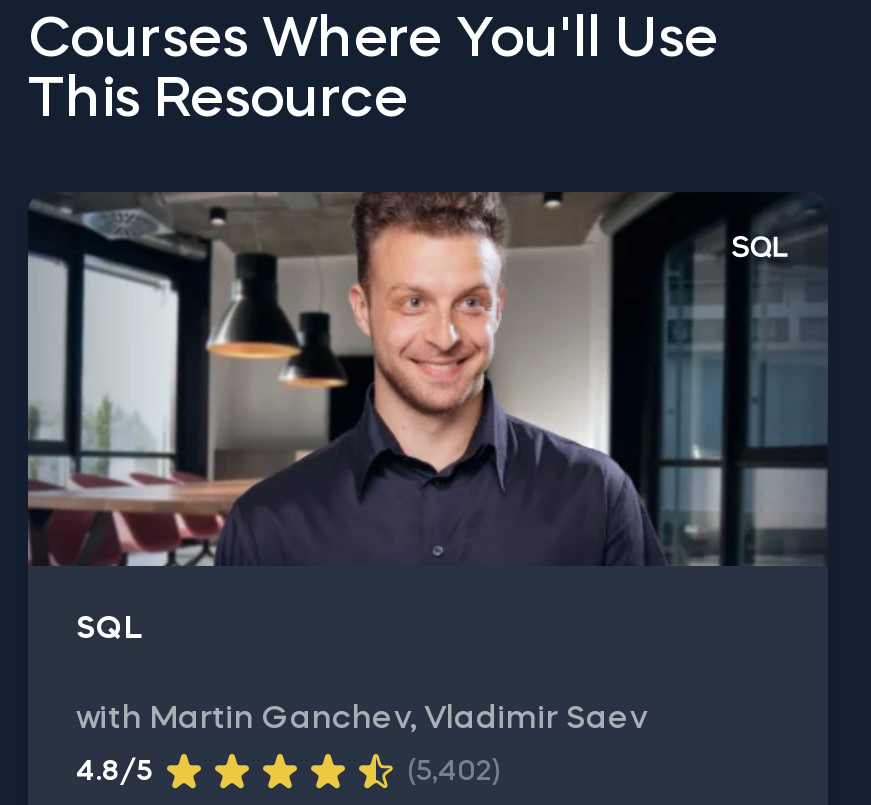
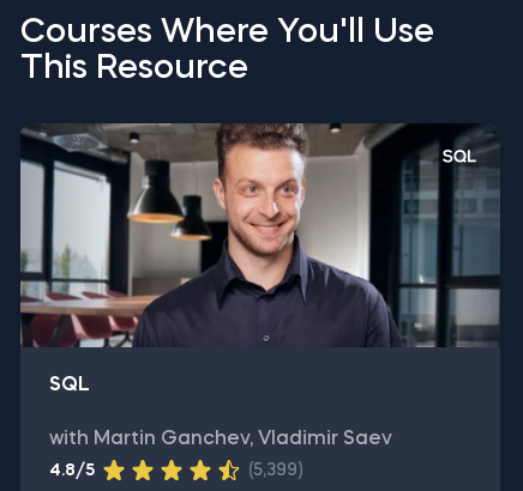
[408,758,500,786] (5,402) -> [248,462,302,479] (5,399)

